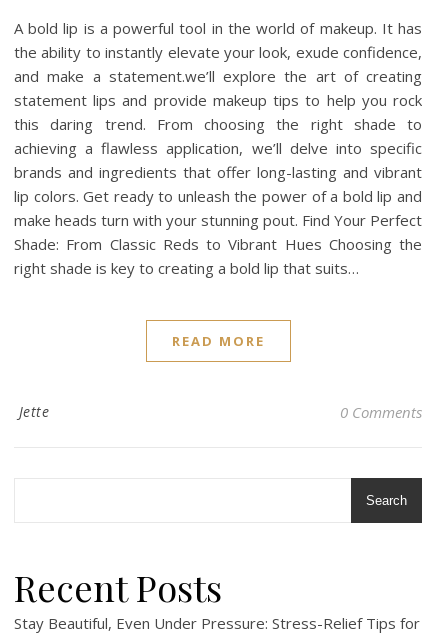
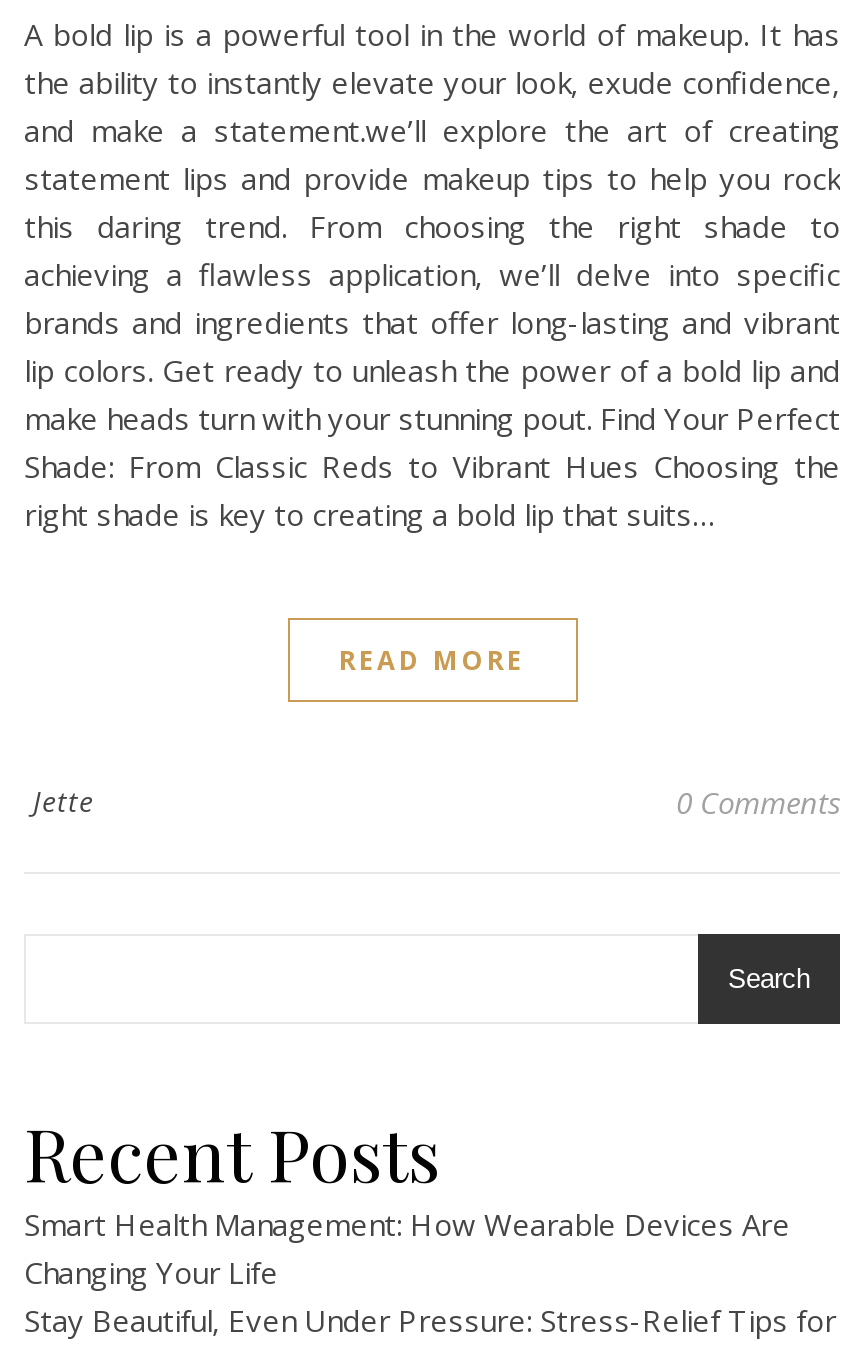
none -> [24,1203,790,1291] Smart Health Management: How Wearable Devices Are | Changing Your Life

